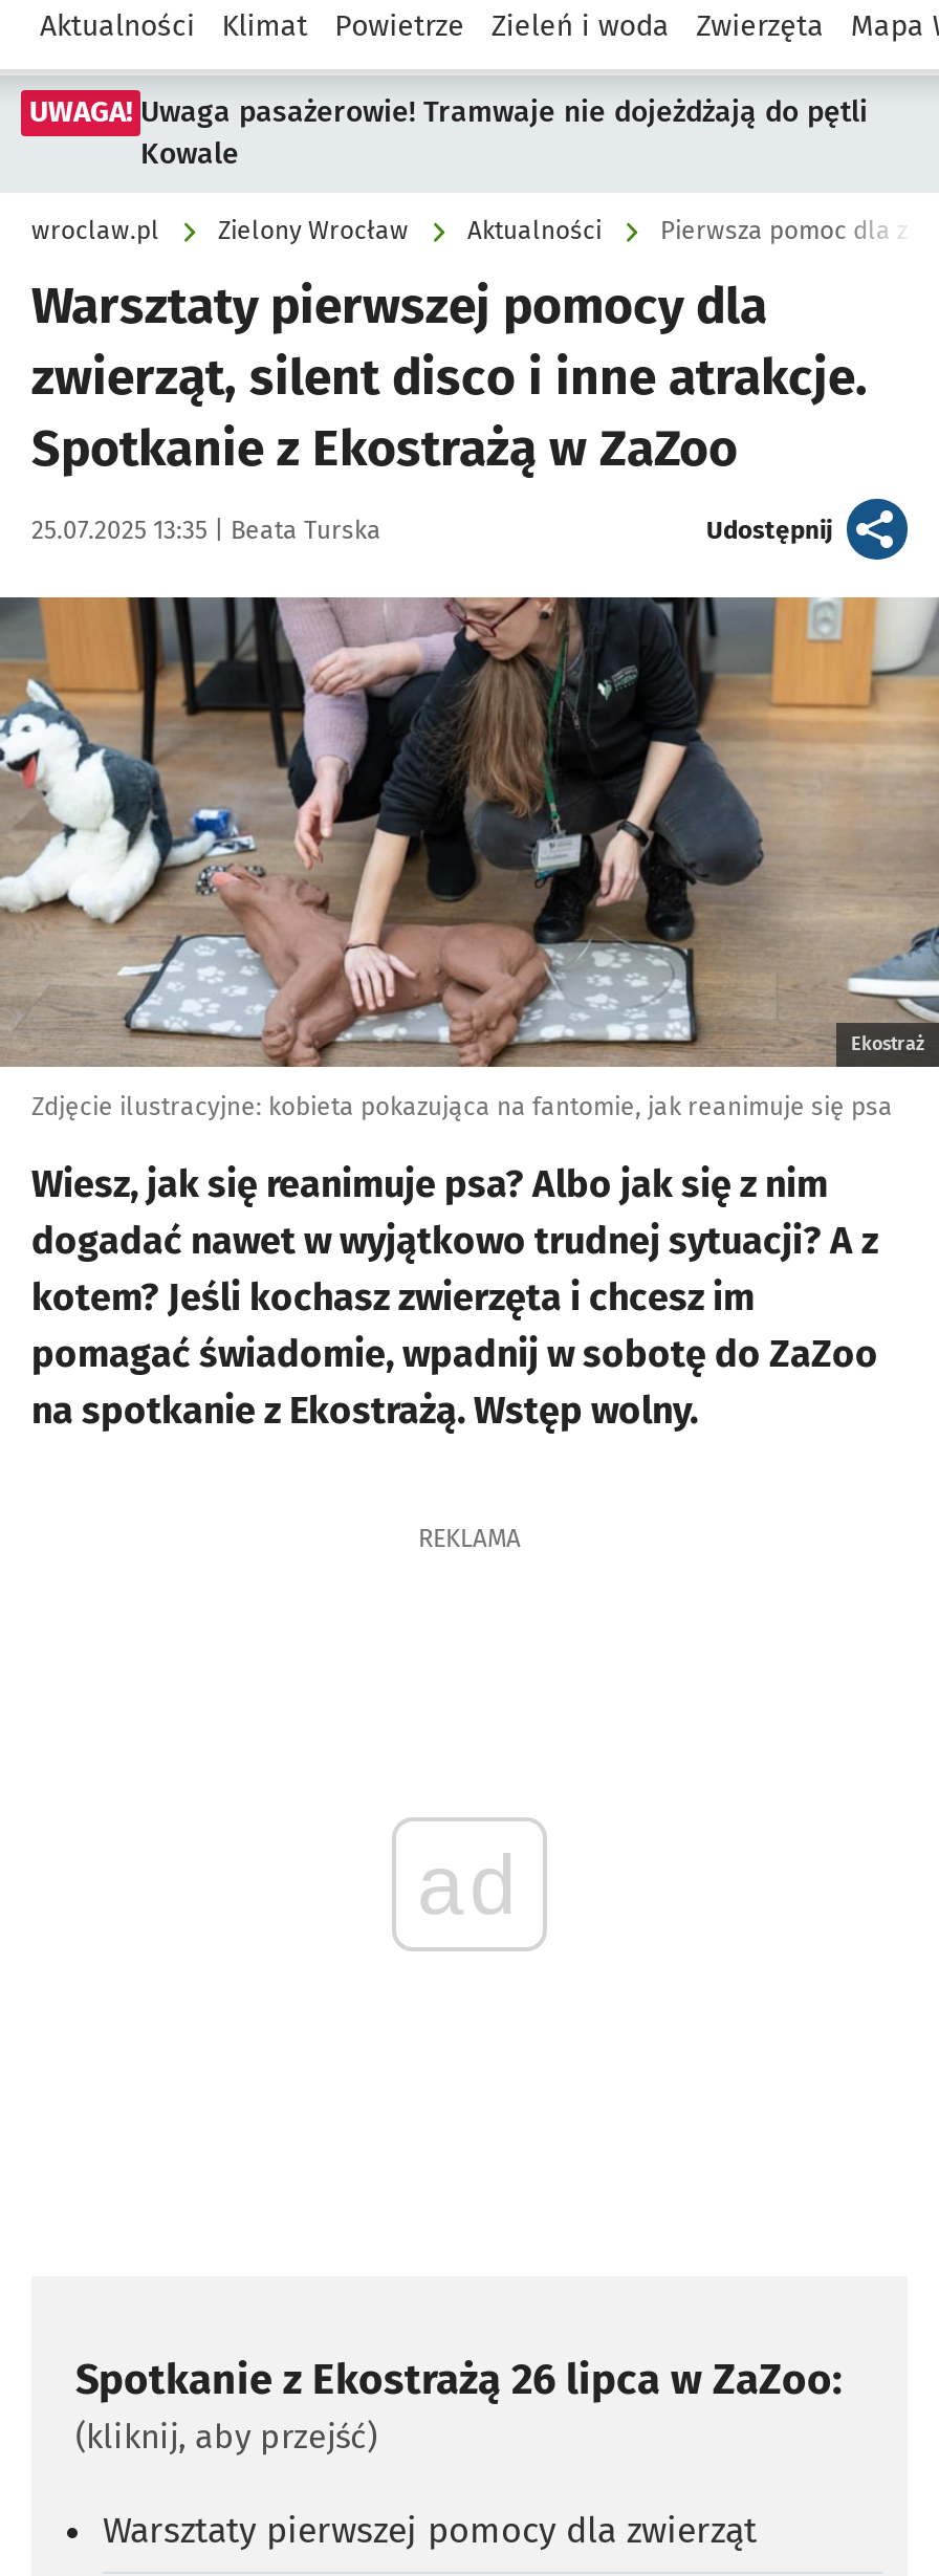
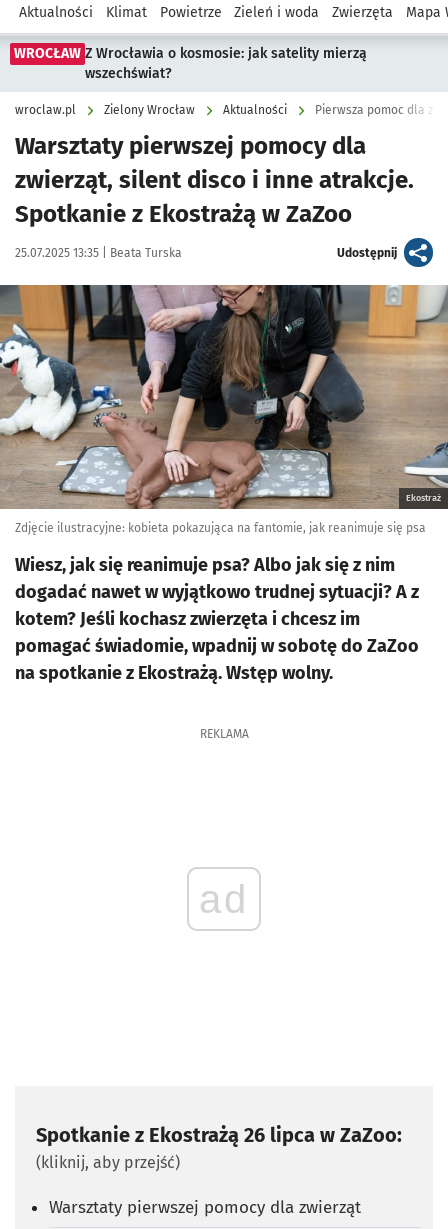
[29,94,868,172] UWAGA! Uwaga pasażerowie! Tramwaje nie dojeżdżają do pętli | Kowale -> [14,45,367,82] WROCŁAW Z Wrocławia o kosmosie: jak satelity mierzą | wszechświat?

